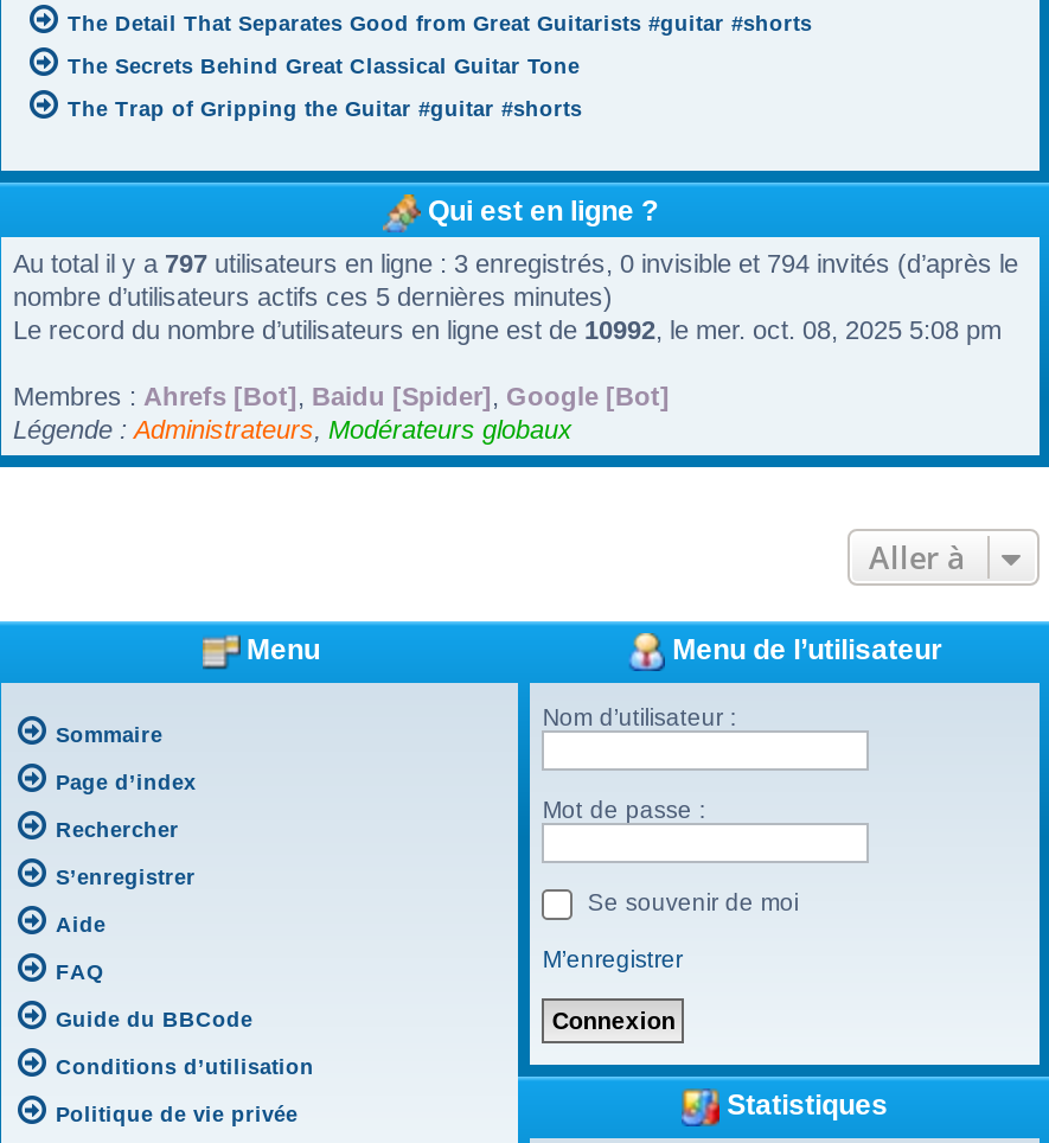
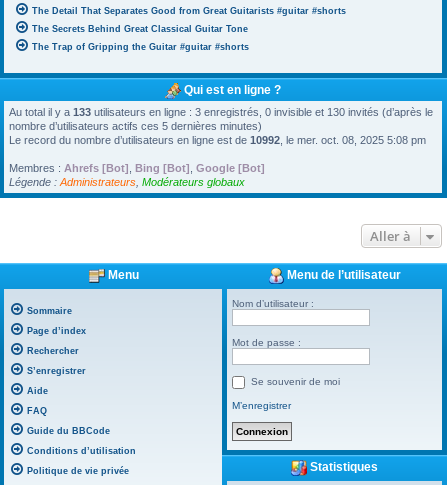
[13,248,1018,276] Au total il y a 797 utilisateurs en ligne : 3 enregistrés, 0 invisible et 794 invités (d’après le -> [9,105,433,117] Au total il y a 133 utilisateurs en ligne : 3 enregistrés, 0 invisible et 130 invités (d’après le
[13,381,670,409] Membres : Ahrefs [Bot], Baidu [Spider], Google [Bot] -> [9,161,265,173] Membres : Ahrefs [Bot], Bing [Bot], Google [Bot]

